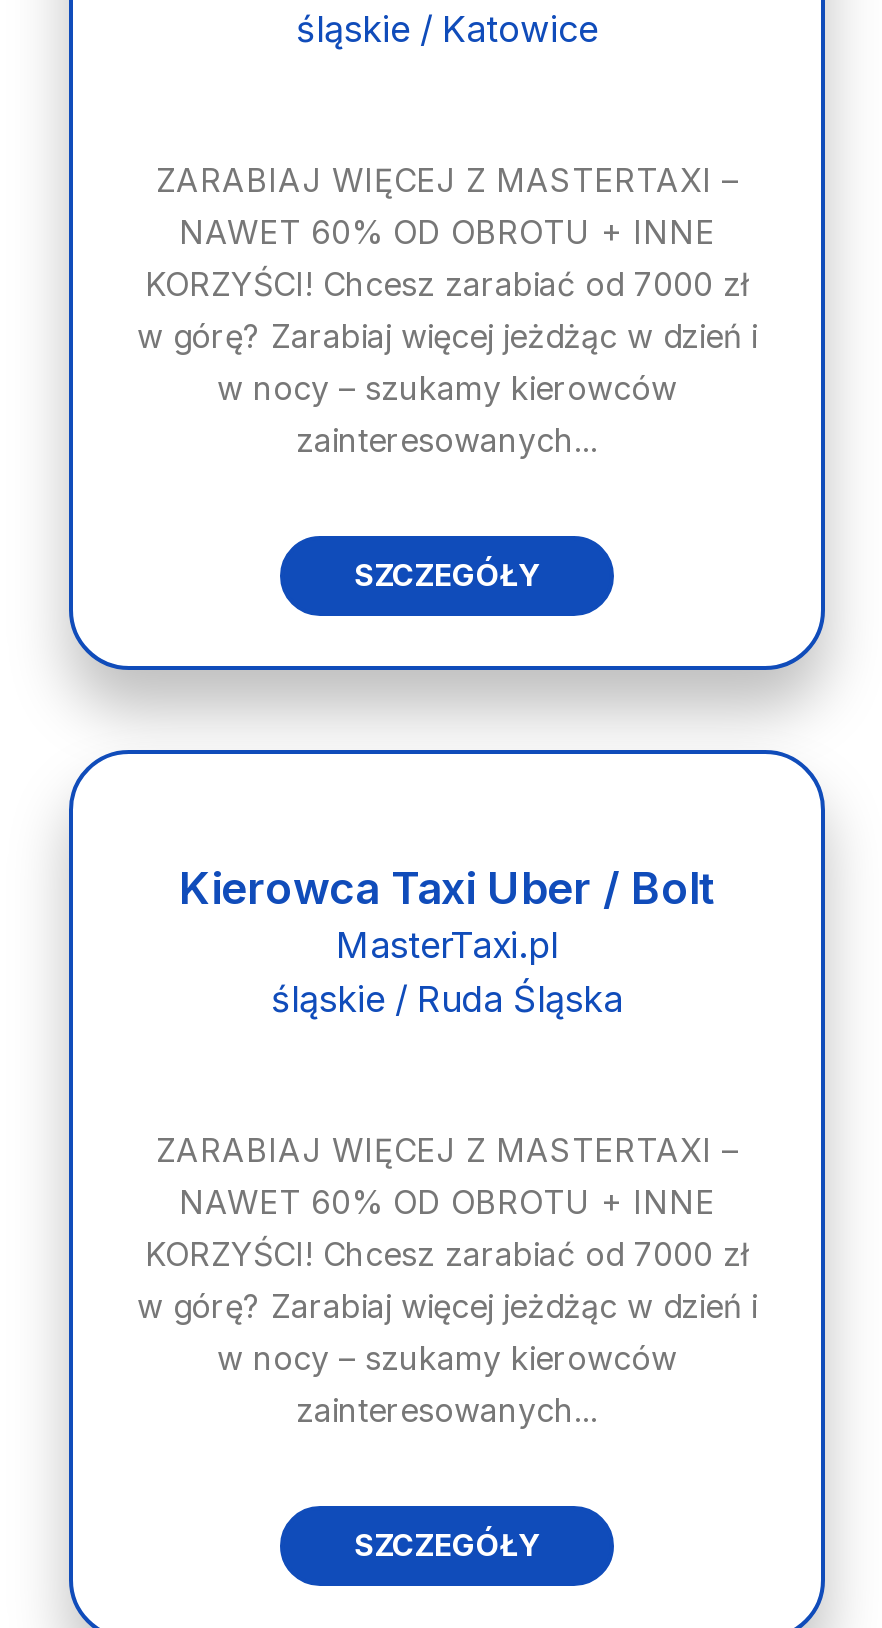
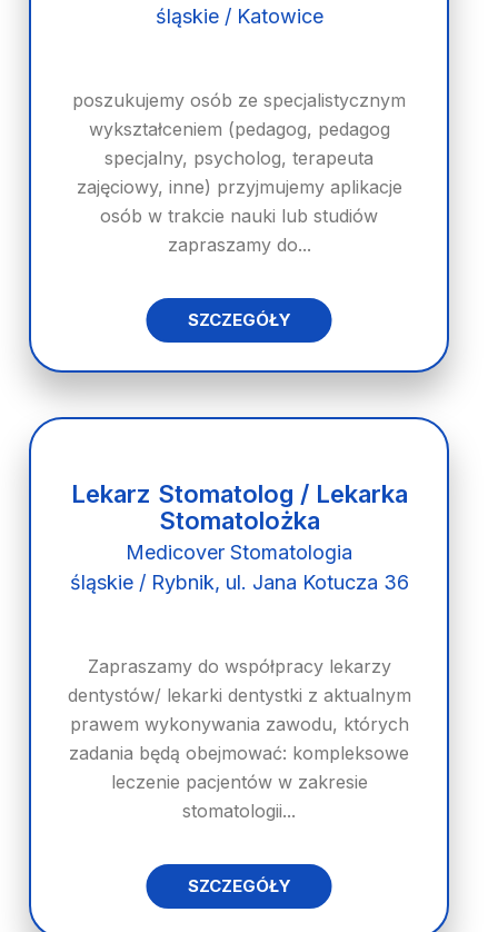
[137,160,757,460] ZARABIAJ WIĘCEJ Z MASTERTAXI – | NAWET 60% OD OBROTU + INNE | KORZYŚCI! Chcesz zarabiać od 7000 zł | w górę? Zarabiaj więcej jeżdżąc w dzień i | w nocy – szukamy kierowców | zainteresowanych... -> [72,89,406,256] poszukujemy osób ze specjalistycznym | wykształceniem (pedagog, pedagog | specjalny, psycholog, terapeuta | zajęciowy, inne) przyjmujemy aplikacje | osób w trakcie nauki lub studiów | zapraszamy do...
[179,862,715,1020] Kierowca Taxi Uber / Bolt | MasterTaxi.pl | śląskie / Ruda Śląska -> [69,479,409,594] Lekarz Stomatolog / Lekarka | Stomatolożka | Medicover Stomatologia | śląskie / Rybnik, ul. Jana Kotucza 36
[137,1130,757,1430] ZARABIAJ WIĘCEJ Z MASTERTAXI – | NAWET 60% OD OBROTU + INNE | KORZYŚCI! Chcesz zarabiać od 7000 zł | w górę? Zarabiaj więcej jeżdżąc w dzień i | w nocy – szukamy kierowców | zainteresowanych... -> [67,655,411,822] Zapraszamy do współpracy lekarzy | dentystów/ lekarki dentystki z aktualnym | prawem wykonywania zawodu, których | zadania będą obejmować: kompleksowe | leczenie pacjentów w zakresie | stomatologii...

